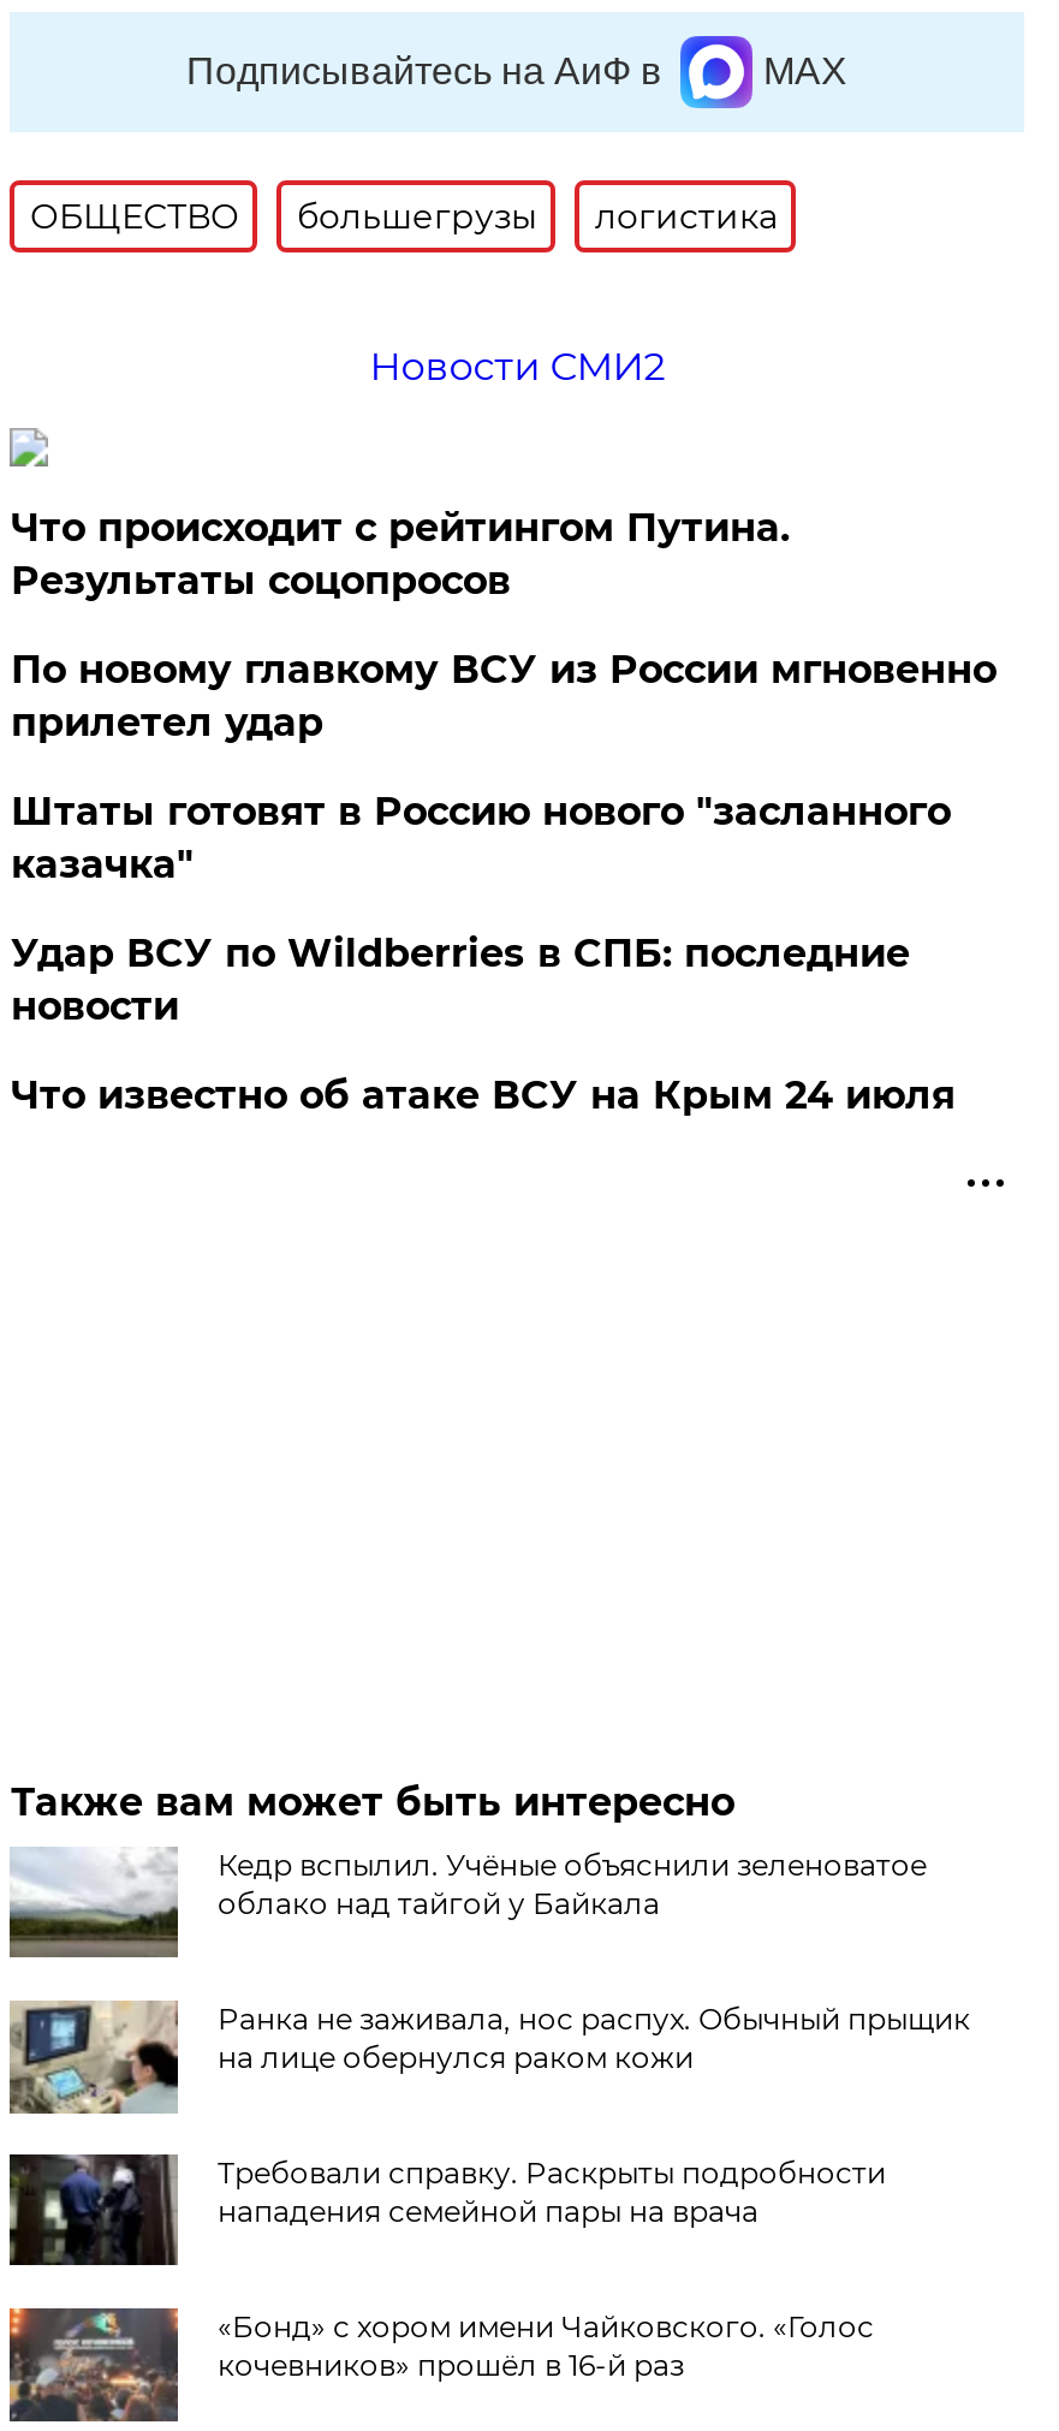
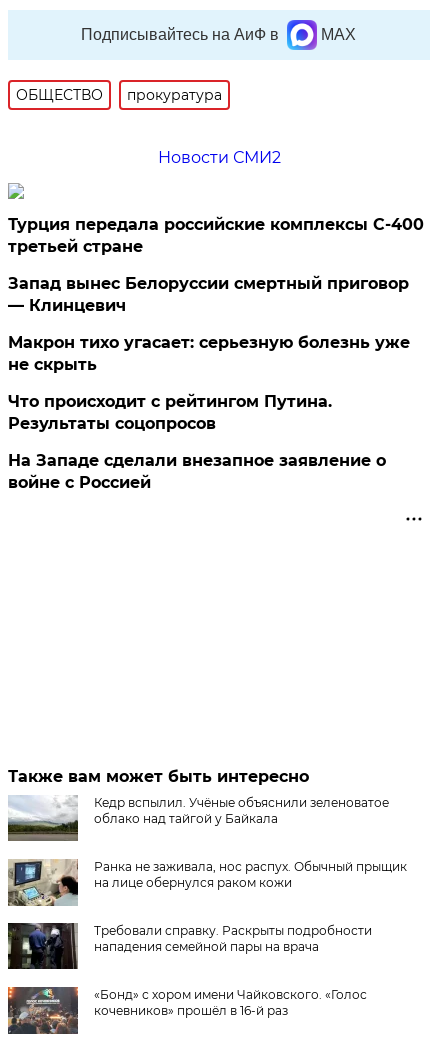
[297,195,777,238] большегрузы | логистика -> [127,86,222,104] прокуратура
none -> [8,215,424,374] Турция передала российские комплексы С-400 | третьей стране | Запад вынес Белоруссии смертный приговор | — Клинцевич | Макрон тихо угасает: серьезную болезнь уже | не скрыть
moved [11,505,790,603] -> [8,392,332,433]: Что происходит с рейтингом Путина. | Результаты соцопросов
[11,647,996,1118] По новому главкому ВСУ из России мгновенно | прилетел удар | Штаты готовят в Россию нового "засланного | казачка" | Удар ВСУ по Wildberries в СПБ: последние | новости | Что известно об атаке ВСУ на Крым 24 июля -> [8,451,386,492] На Западе сделали внезапное заявление о | войне с Россией

